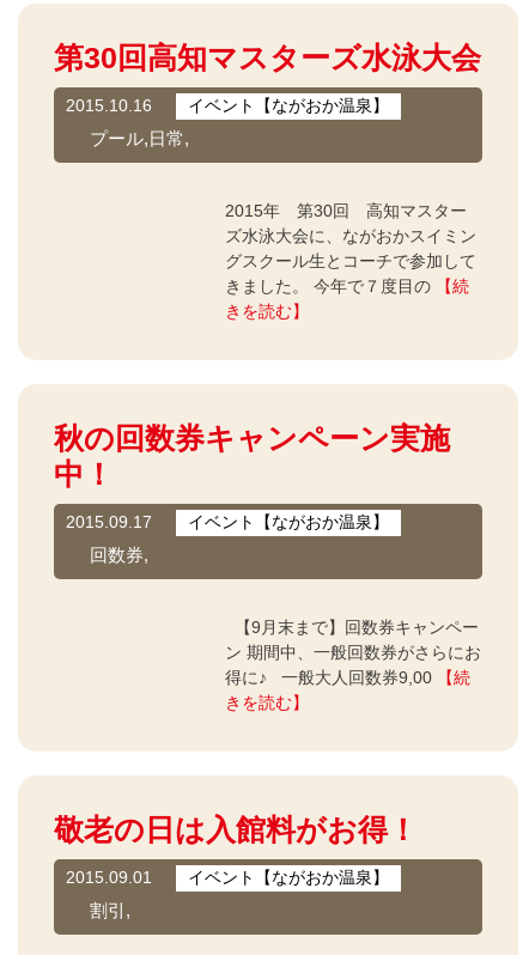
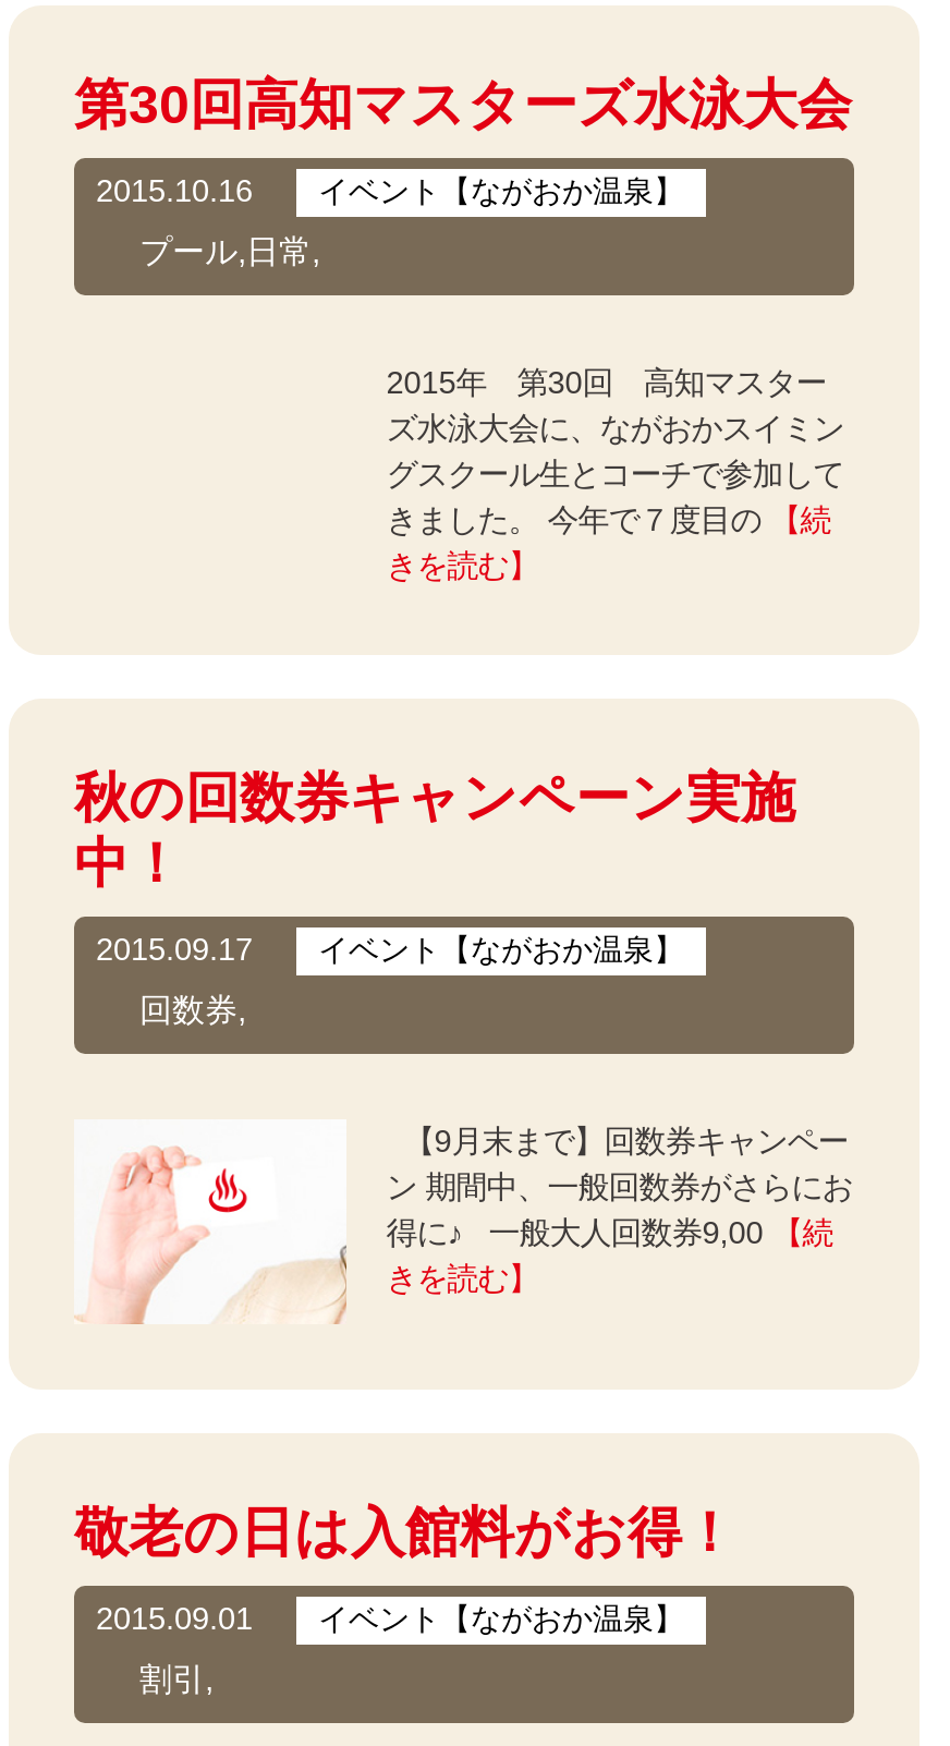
none -> [105,1121,349,1326] [image]

